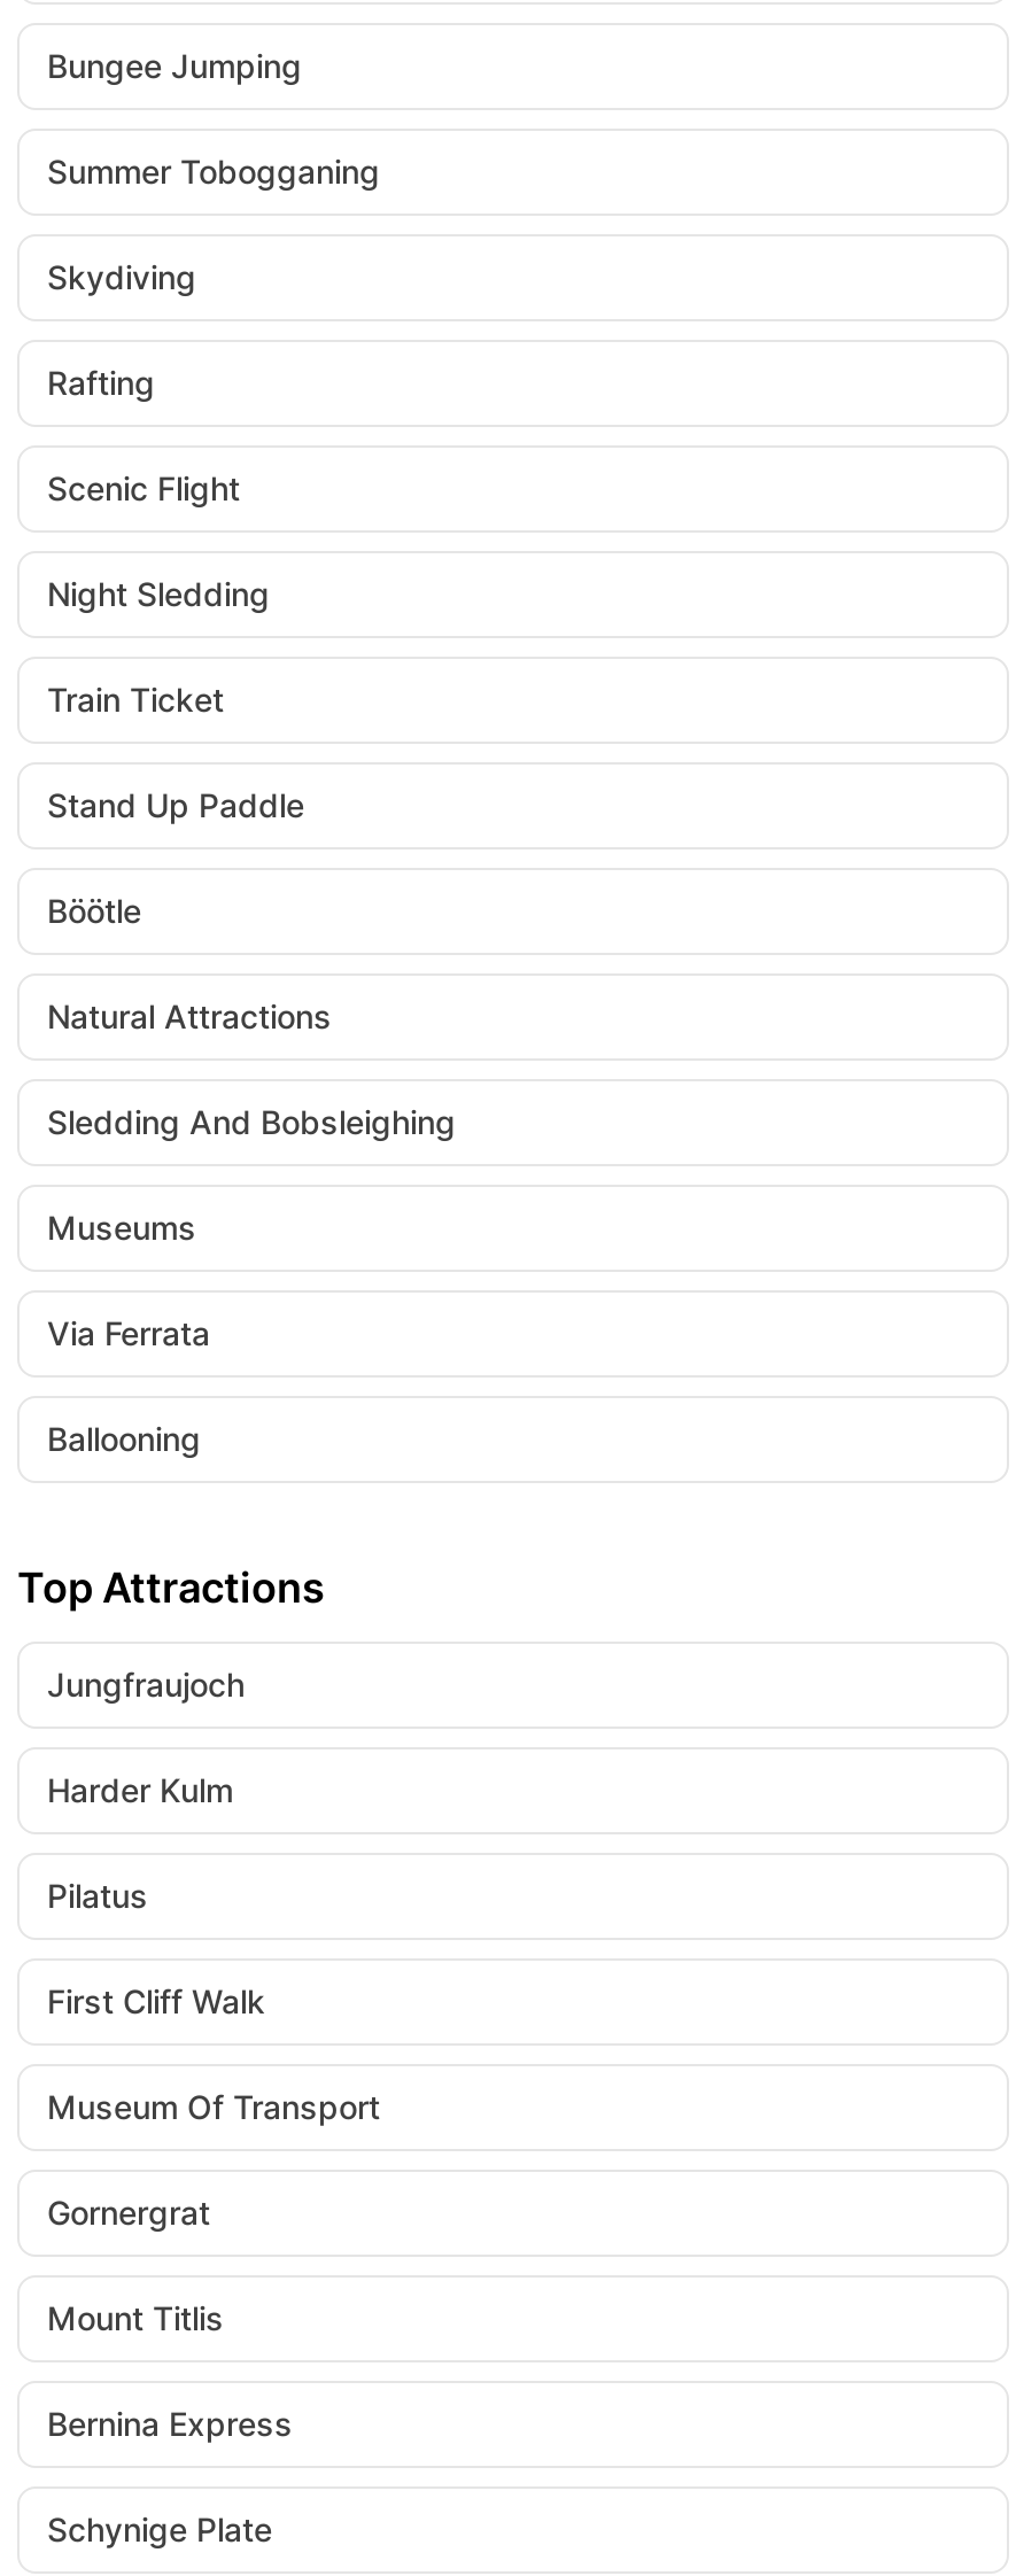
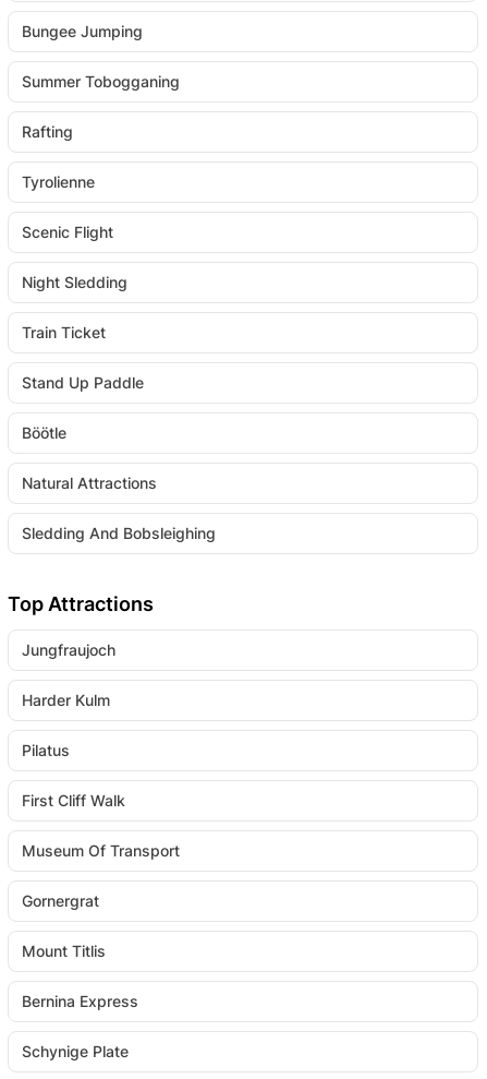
[47,257,196,296] Skydiving -> none
none -> [22,172,95,191] Tyrolienne
[47,1208,210,1458] Museums | Via Ferrata | Ballooning -> none

